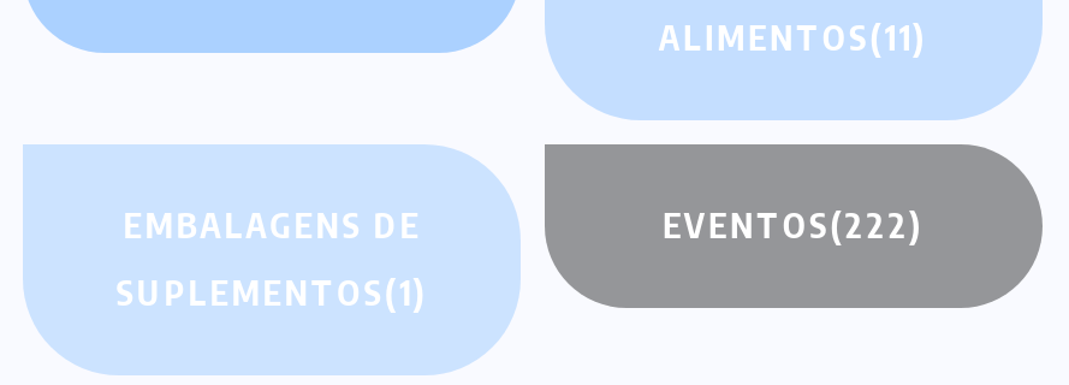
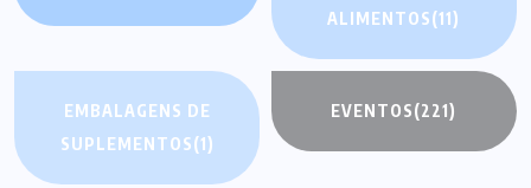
[662,204,924,245] EVENTOS(222) -> [331,100,457,120] EVENTOS(221)

